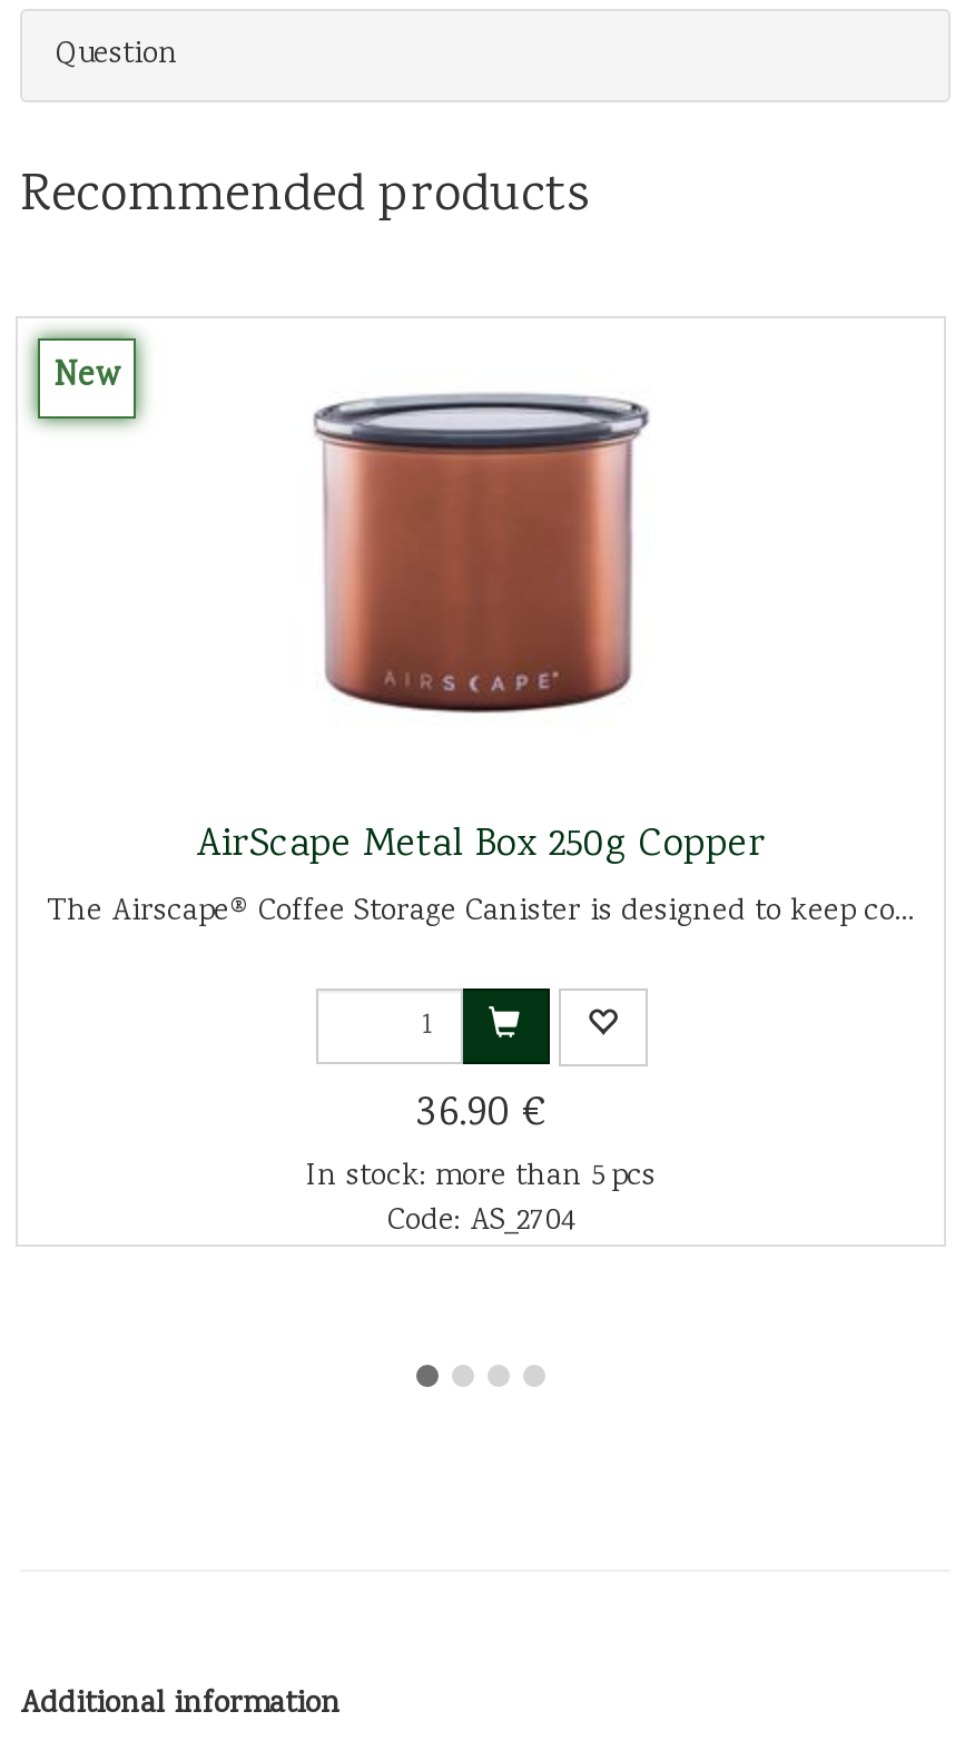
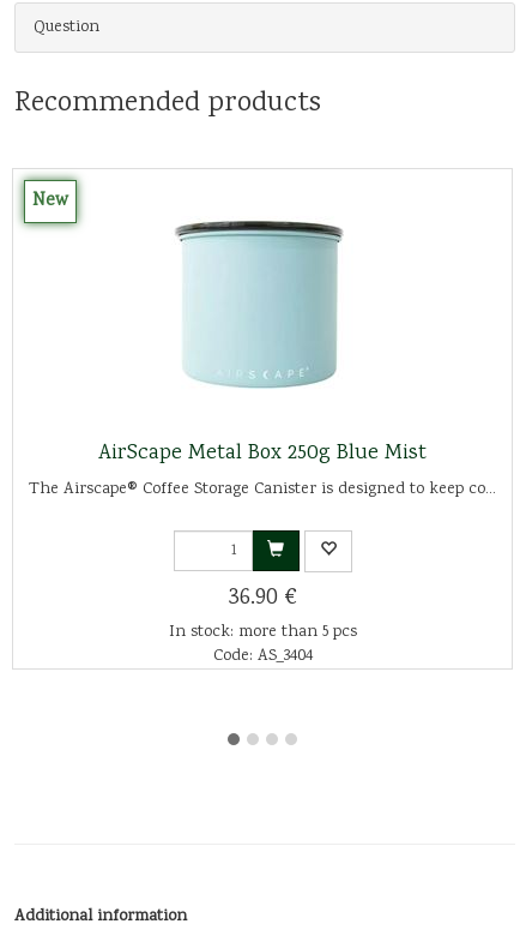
[312,392,650,724] [image] -> [173,210,352,389] [image]
[196,816,766,874] AirScape Metal Box 250g Copper -> [98,438,427,469] AirScape Metal Box 250g Blue Mist
[387,1199,574,1244] Code: AS_2704 -> [213,644,312,668] Code: AS_3404

